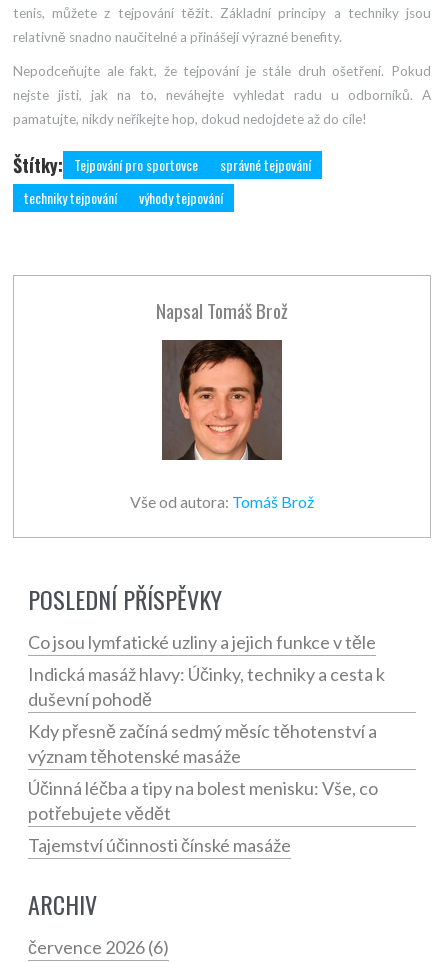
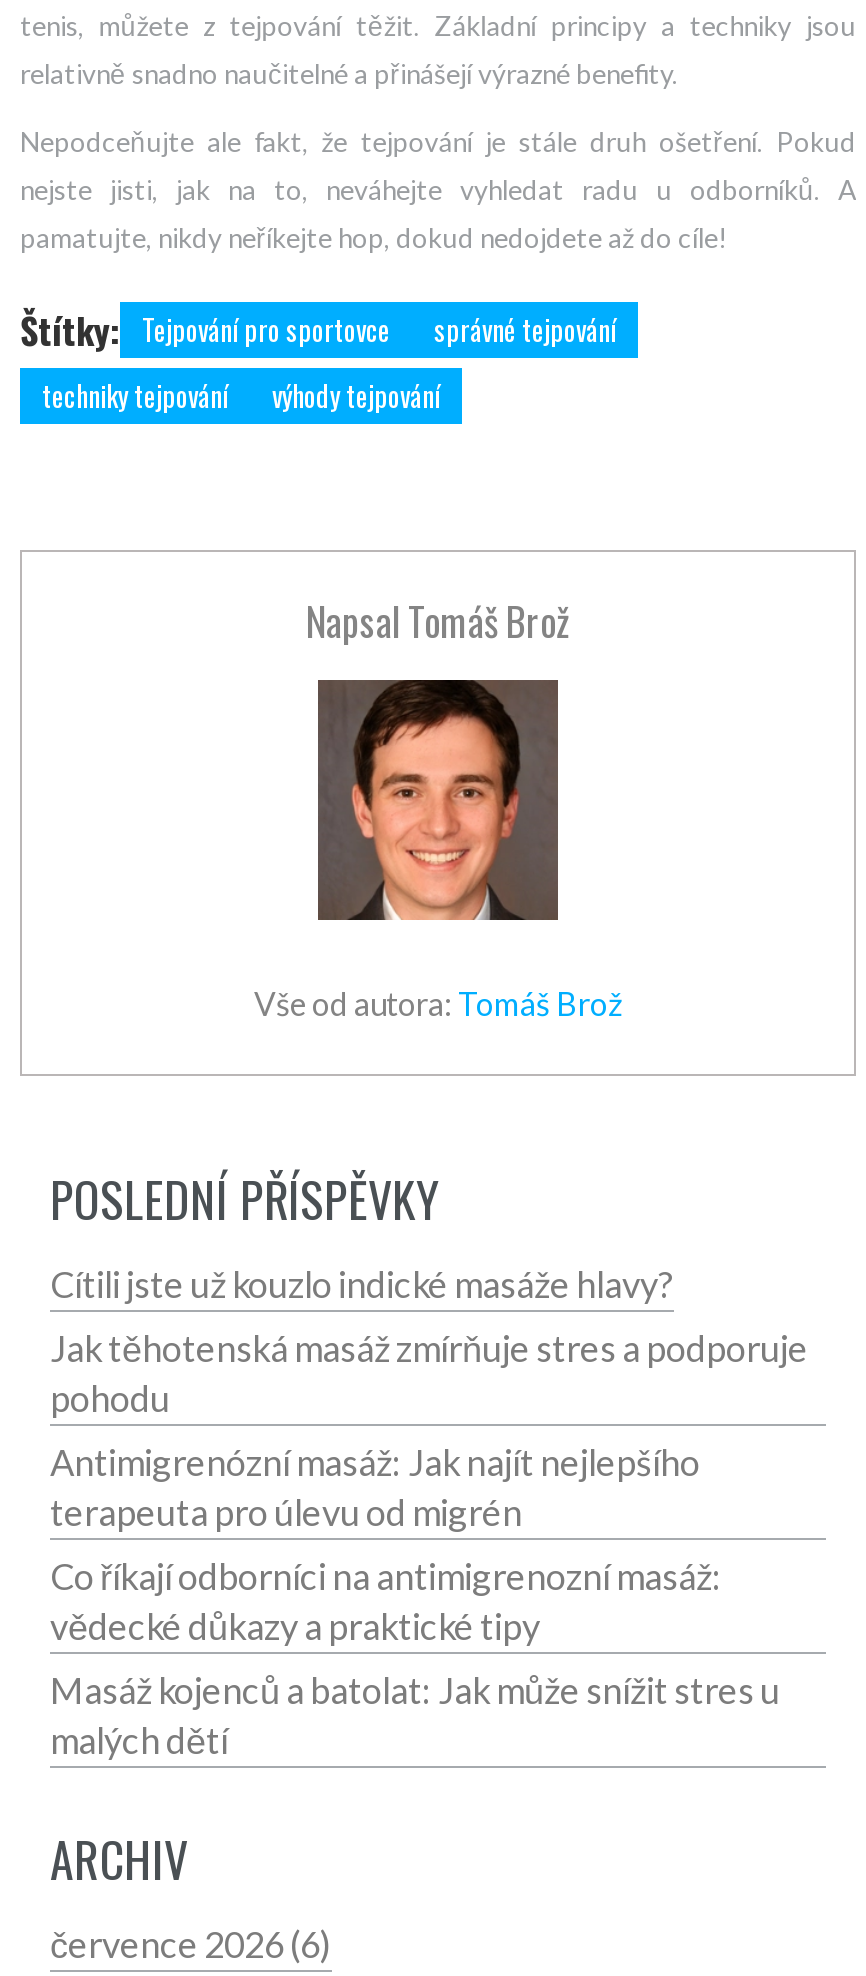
[28,631,376,653] Co jsou lymfatické uzliny a jejich funkce v těle -> [50,1262,674,1306] Cítili jste už kouzlo indické masáže hlavy?
[28,663,385,710] Indická masáž hlavy: Účinky, techniky a cesta k | duševní pohodě -> [50,1326,808,1420] Jak těhotenská masáž zmírňuje stres a podporuje | pohodu
[28,720,377,767] Kdy přesně začíná sedmý měsíc těhotenství a | význam těhotenské masáže -> [50,1440,700,1534] Antimigrenózní masáž: Jak najít nejlepšího | terapeuta pro úlevu od migrén
[28,777,378,824] Účinná léčba a tipy na bolest menisku: Vše, co | potřebujete vědět -> [50,1554,722,1648] Co říkají odborníci na antimigrenozní masáž: | vědecké důkazy a praktické tipy
[28,834,291,856] Tajemství účinnosti čínské masáže -> [50,1668,780,1762] Masáž kojenců a batolat: Jak může snížit stres u | malých dětí

